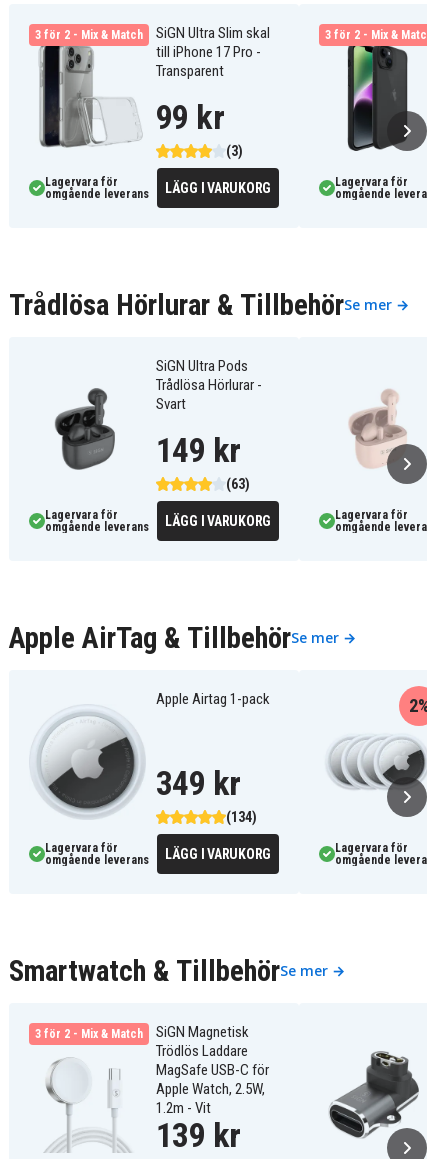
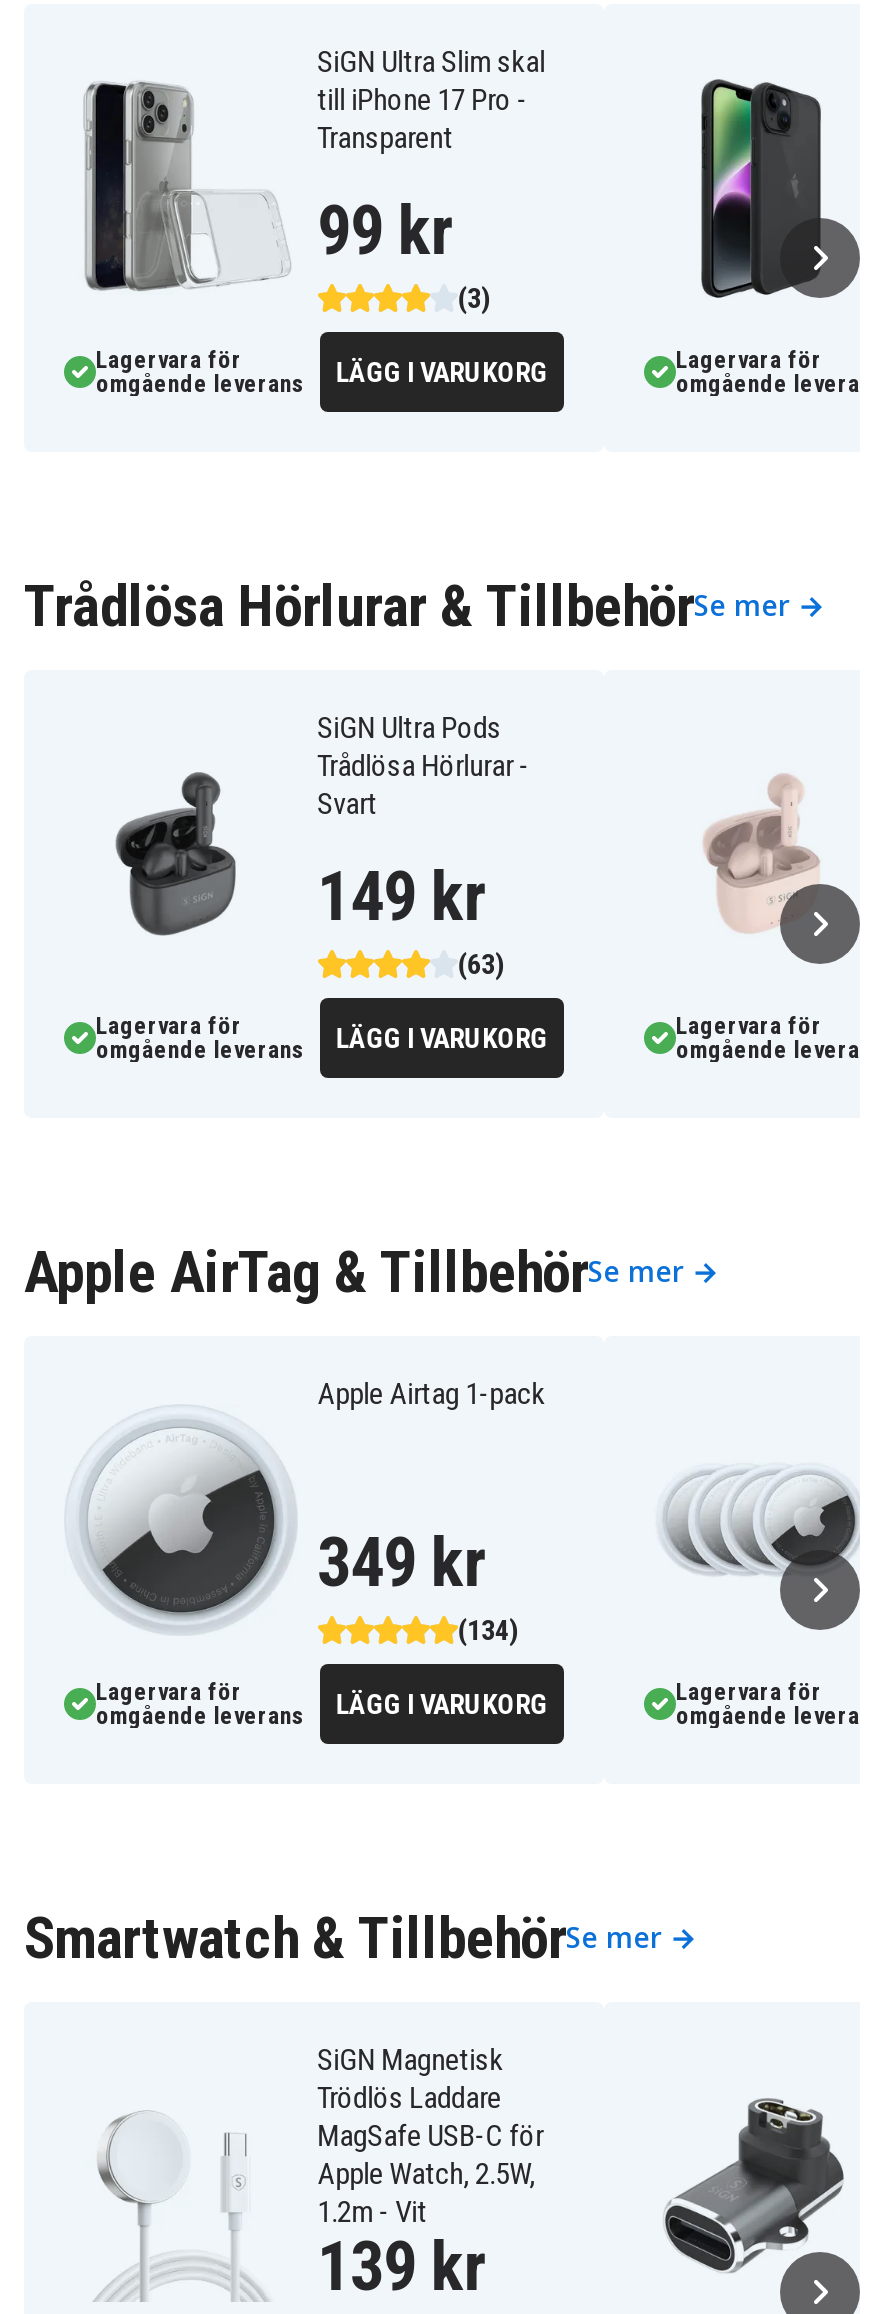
[35,28,143,42] 3 för 2 - Mix & Match -> none
[325,28,433,42] 3 för 2 - Mix & Match -> none
[409,695,429,716] 2% -> none
[35,1027,143,1041] 3 för 2 - Mix & Match -> none

